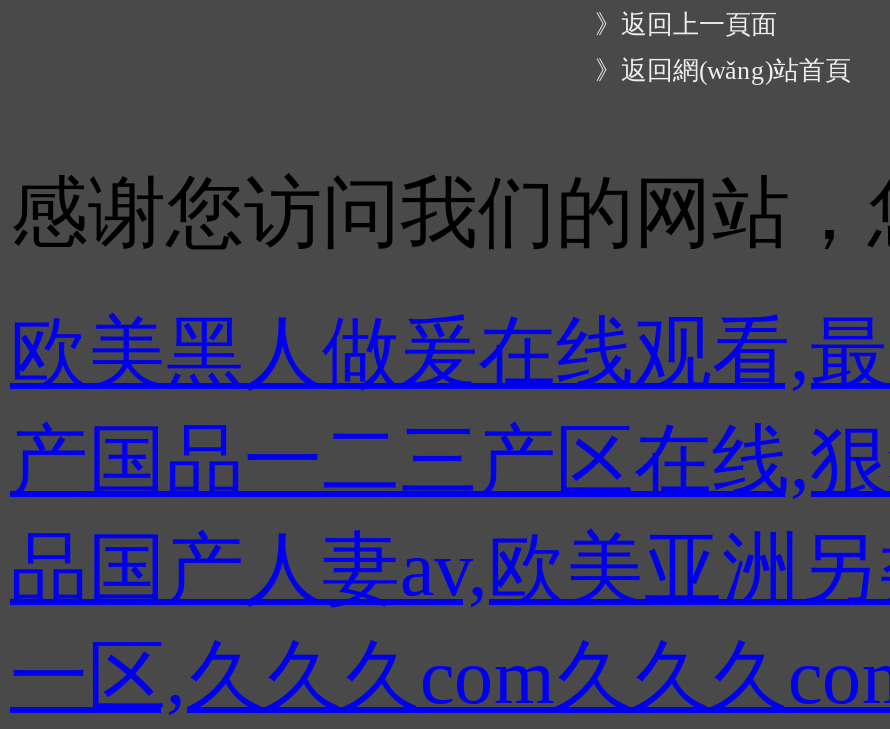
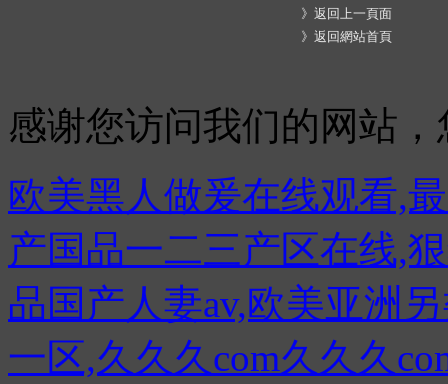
[595,56,851,86] 》返回網(wǎng)站首頁 -> [300,29,391,44] 》返回網站首頁

